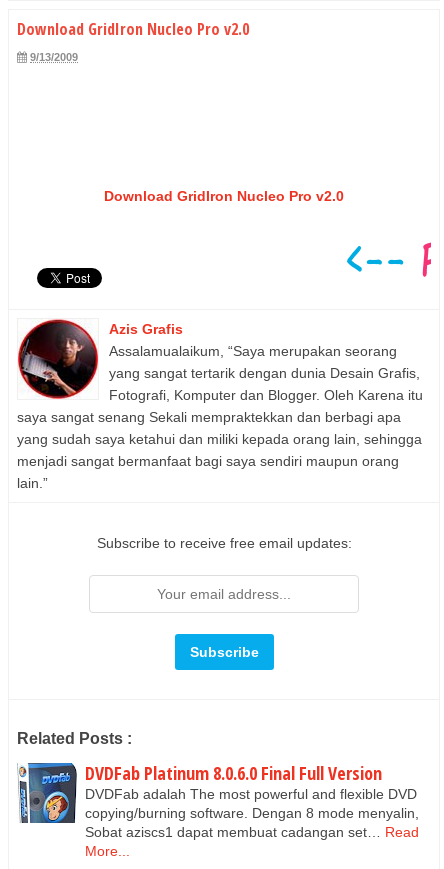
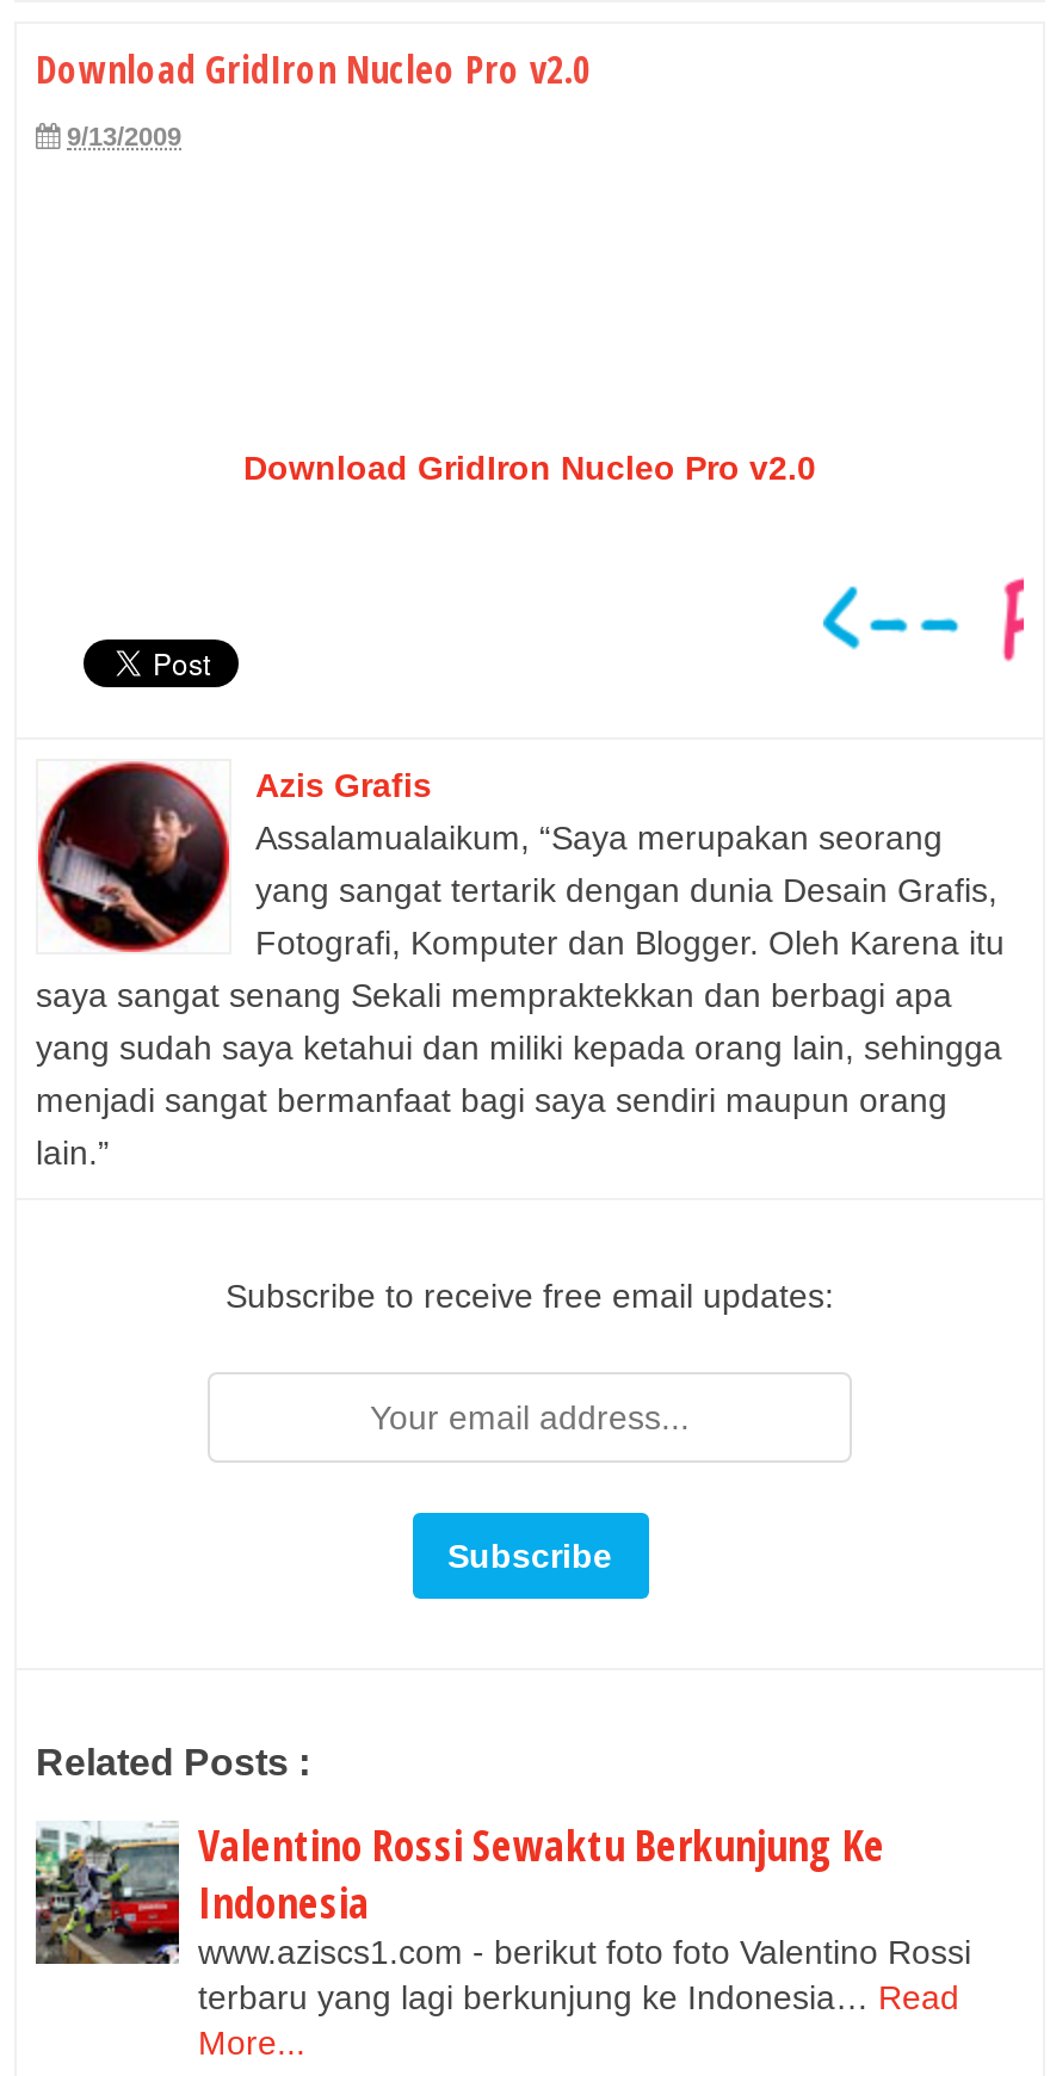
[17,760,419,839] [image] | DVDFab Platinum 8.0.6.0 Final Full Version | DVDFab adalah The most powerful and flexible DVD | copying/burning software. Dengan 8 mode menyalin, | Sobat aziscs1 dapat membuat cadangan set… Read -> [33,1815,971,2015] [image] | Valentino Rossi Sewaktu Berkunjung Ke | Indonesia | www.aziscs1.com - berikut foto foto Valentino Rossi | terbaru yang lagi berkunjung ke Indonesia… Read

